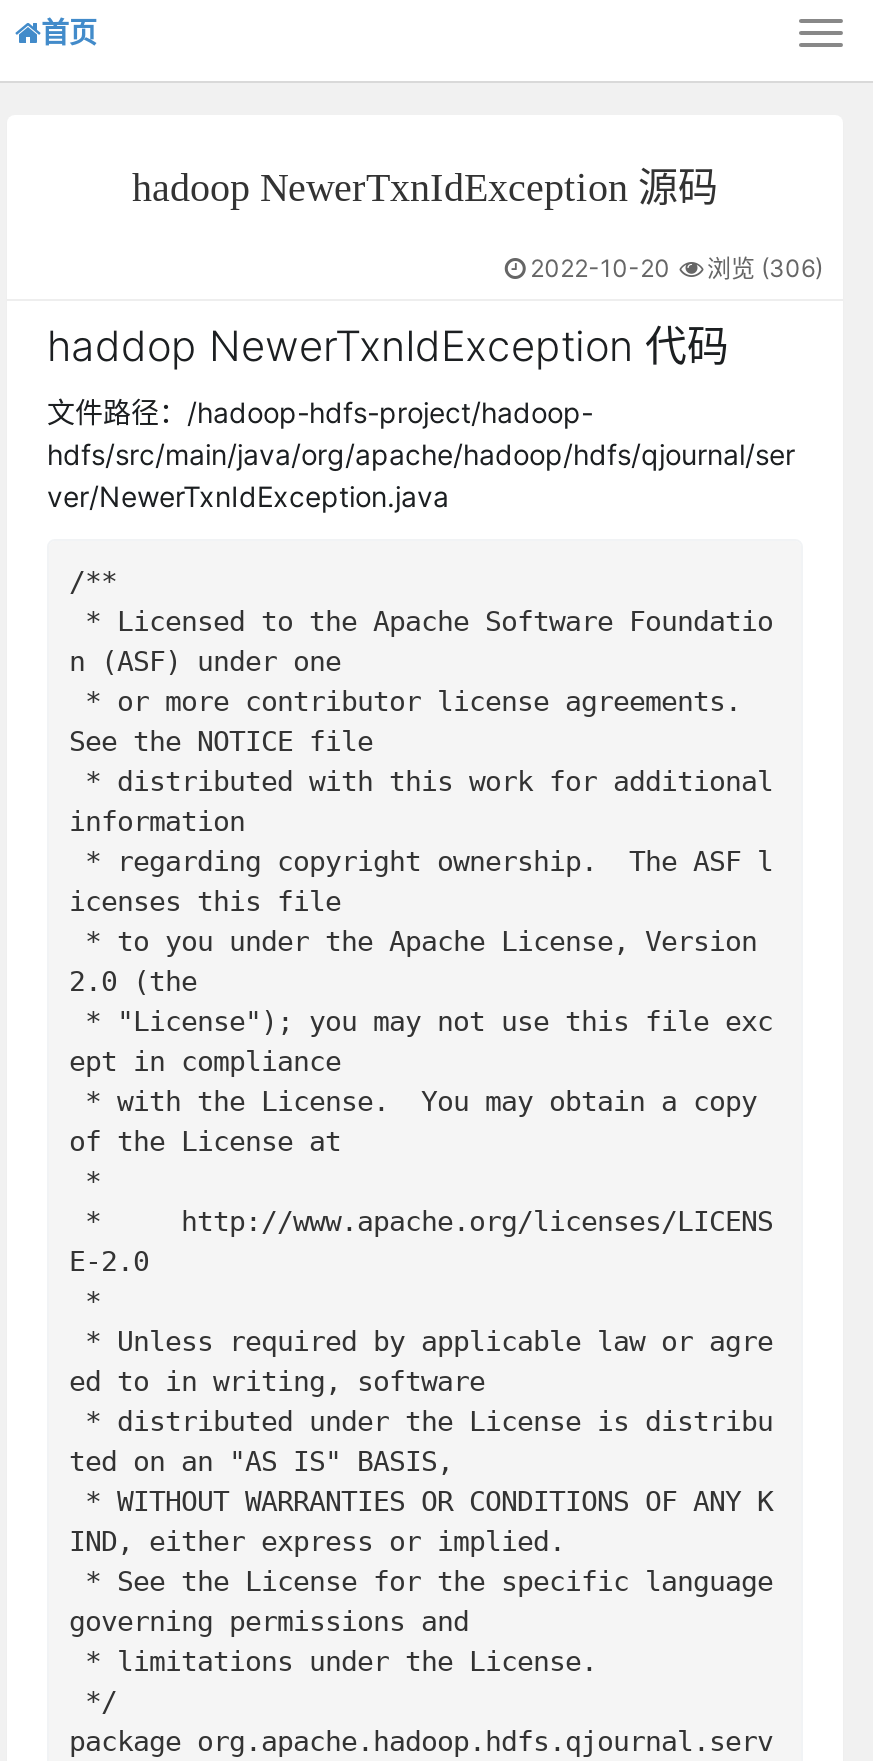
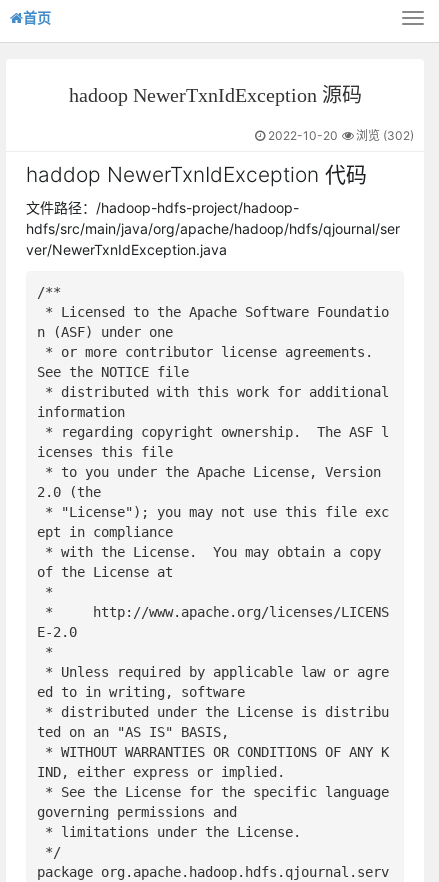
[530,253,823,283] 2022-10-20 浏览 (306) -> [268,128,414,143] 2022-10-20 浏览 (302)

